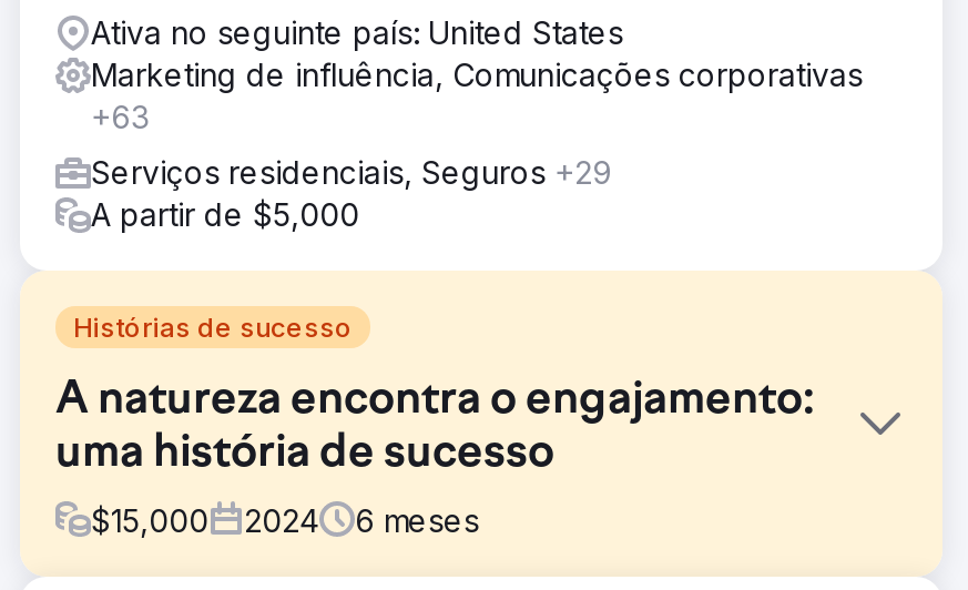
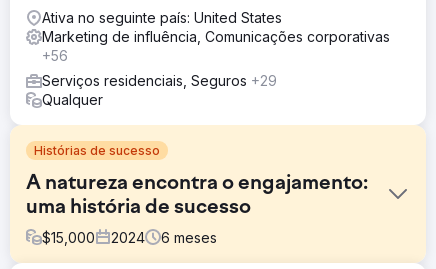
[91,97,149,134] +63 -> [42,47,68,64] +56
[91,194,359,232] A partir de $5,000 -> [42,91,103,108] Qualquer

